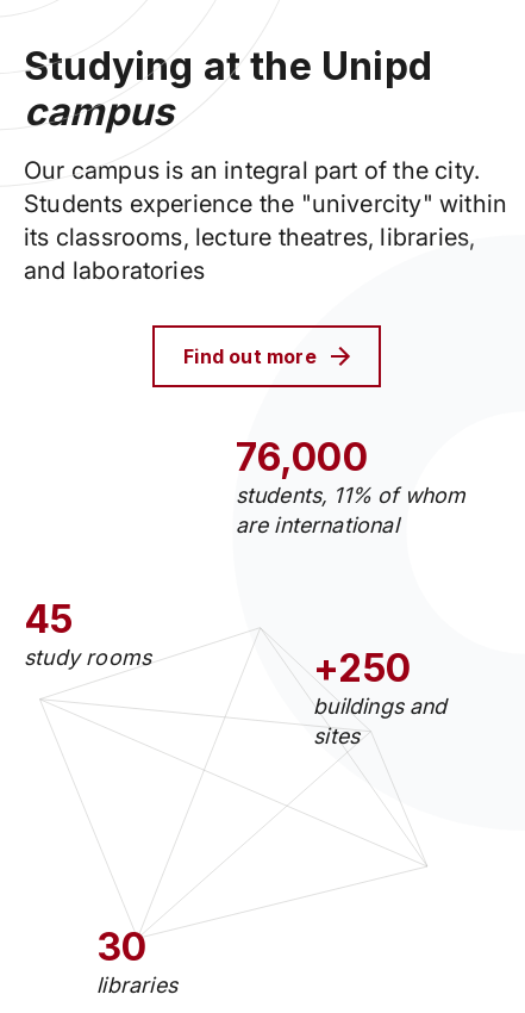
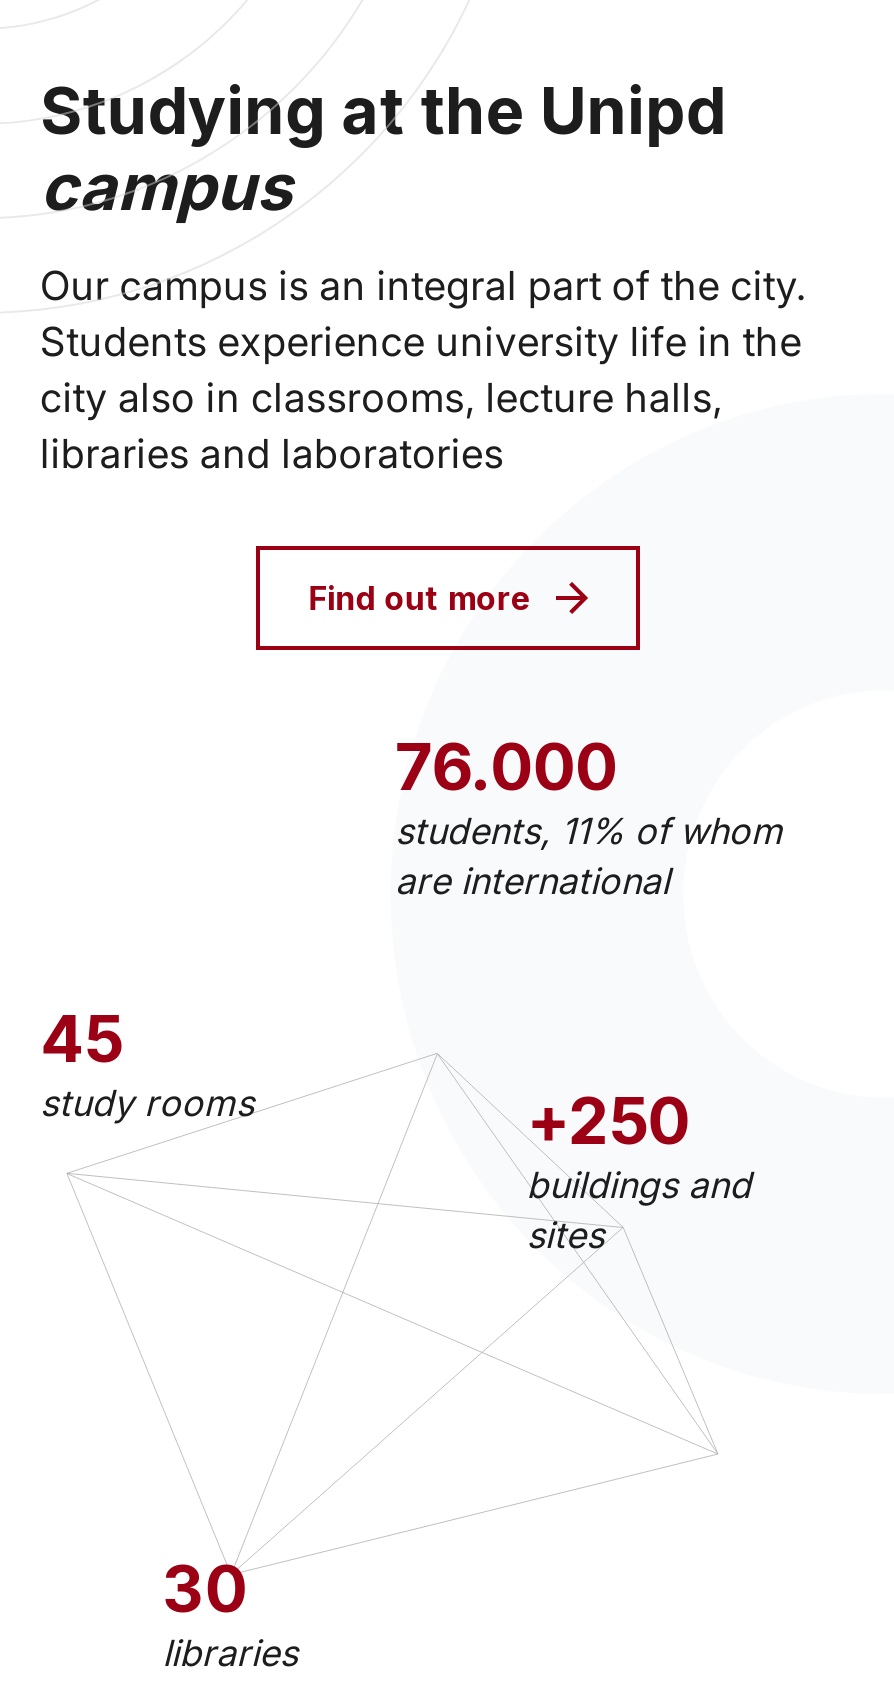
[24,189,507,285] Students experience the "univercity" within | its classrooms, lecture theatres, libraries, | and laboratories -> [40,318,802,478] Students experience university life in the | city also in classrooms, lecture halls, | libraries and laboratories
[235,434,368,481] 76,000 -> [395,728,618,806] 76.000

